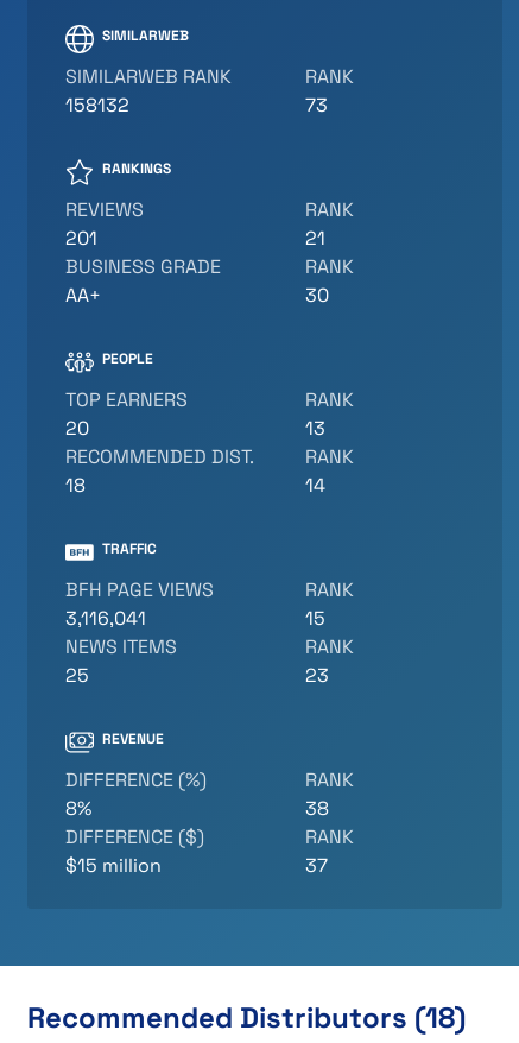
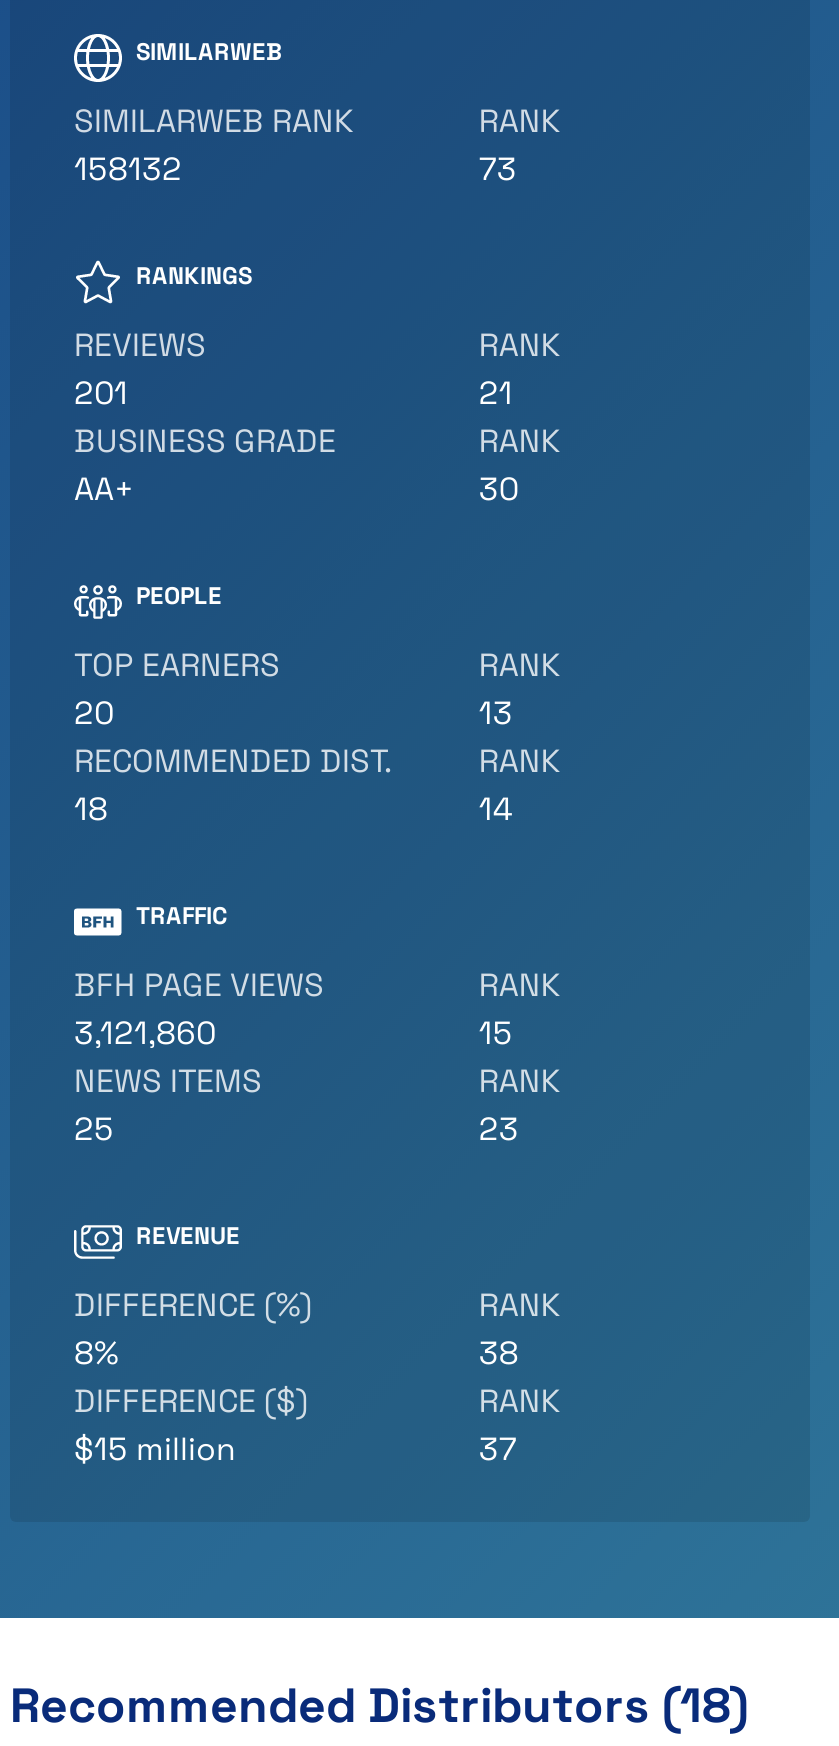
[65,606,146,631] 3,116,041 -> [74,1012,216,1054] 3,121,860

